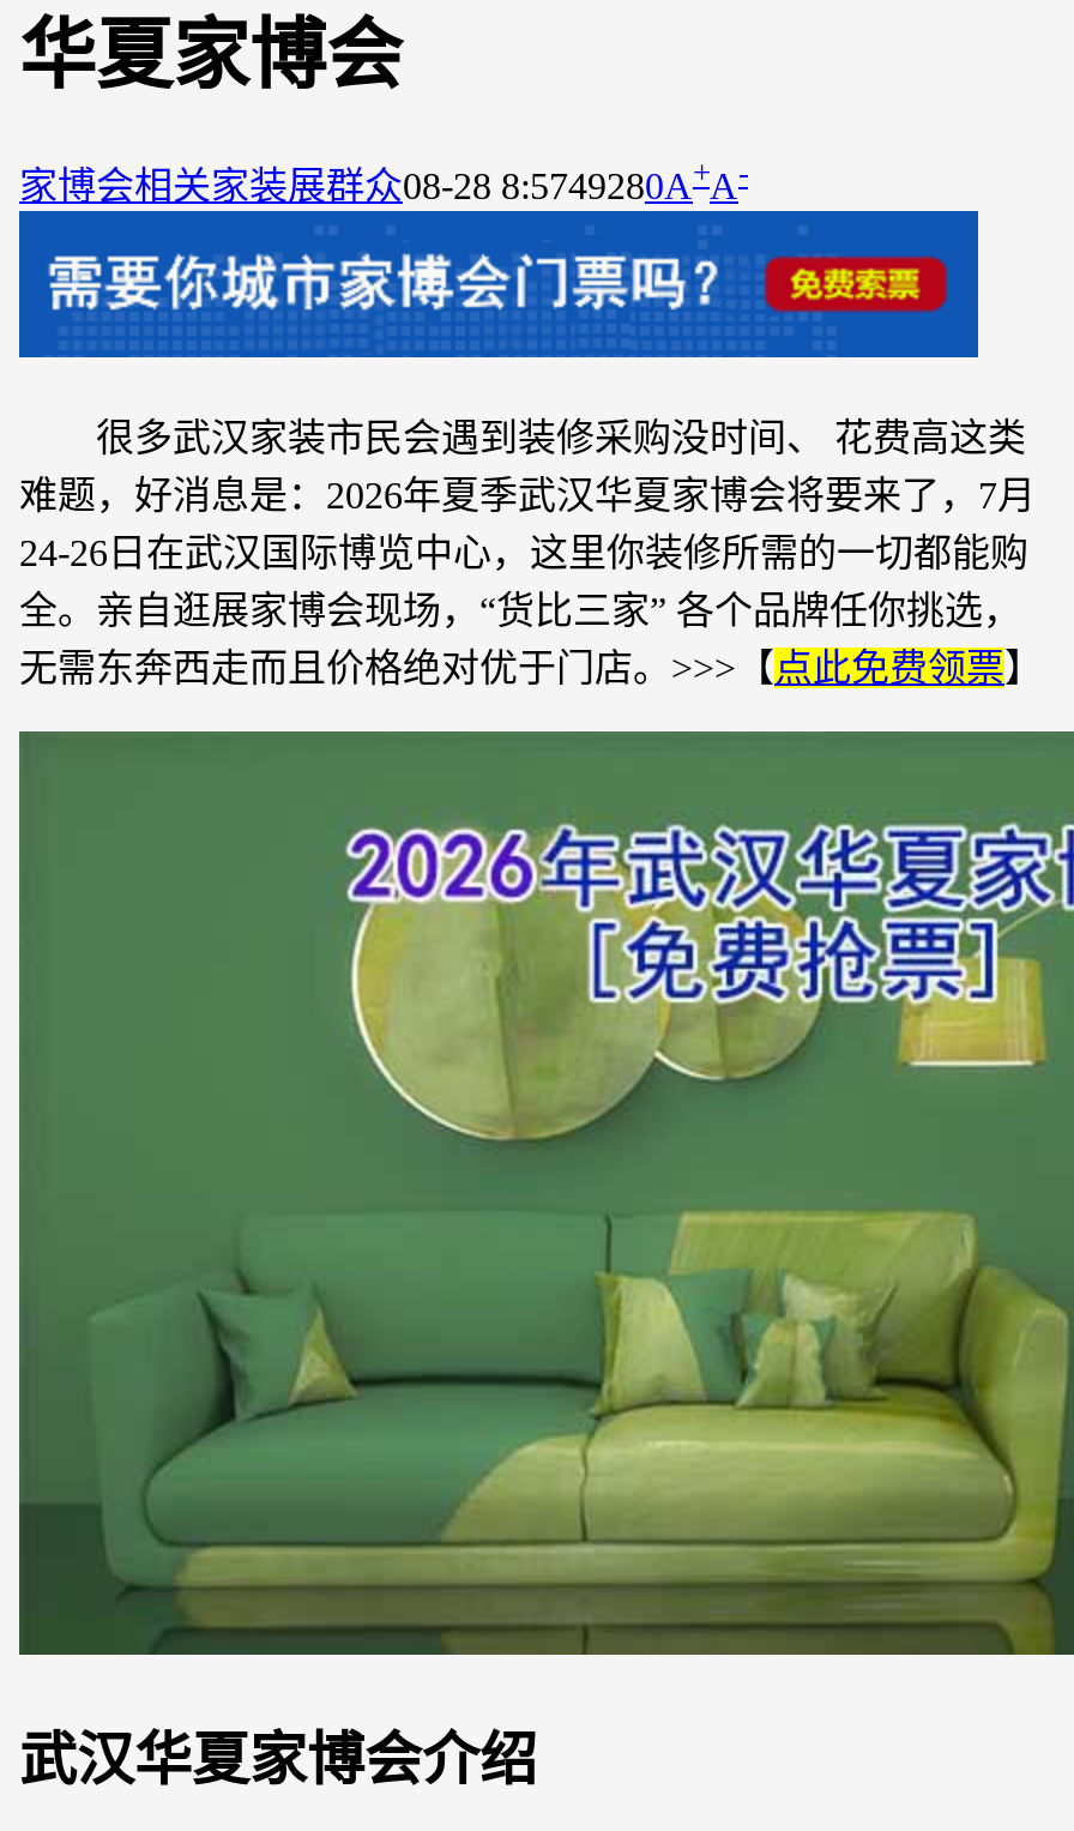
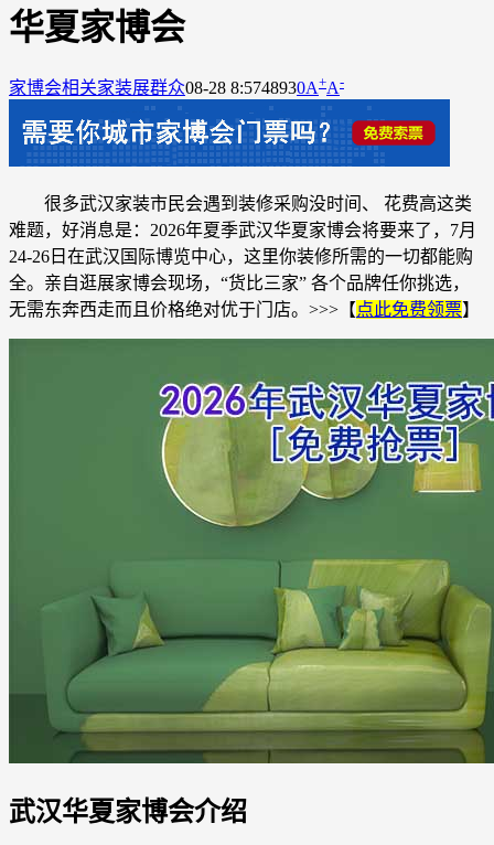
[19,155,748,206] 家博会相关家装展群众08-28 8:5749280A+A- -> [9,74,344,97] 家博会相关家装展群众08-28 8:5748930A+A-

